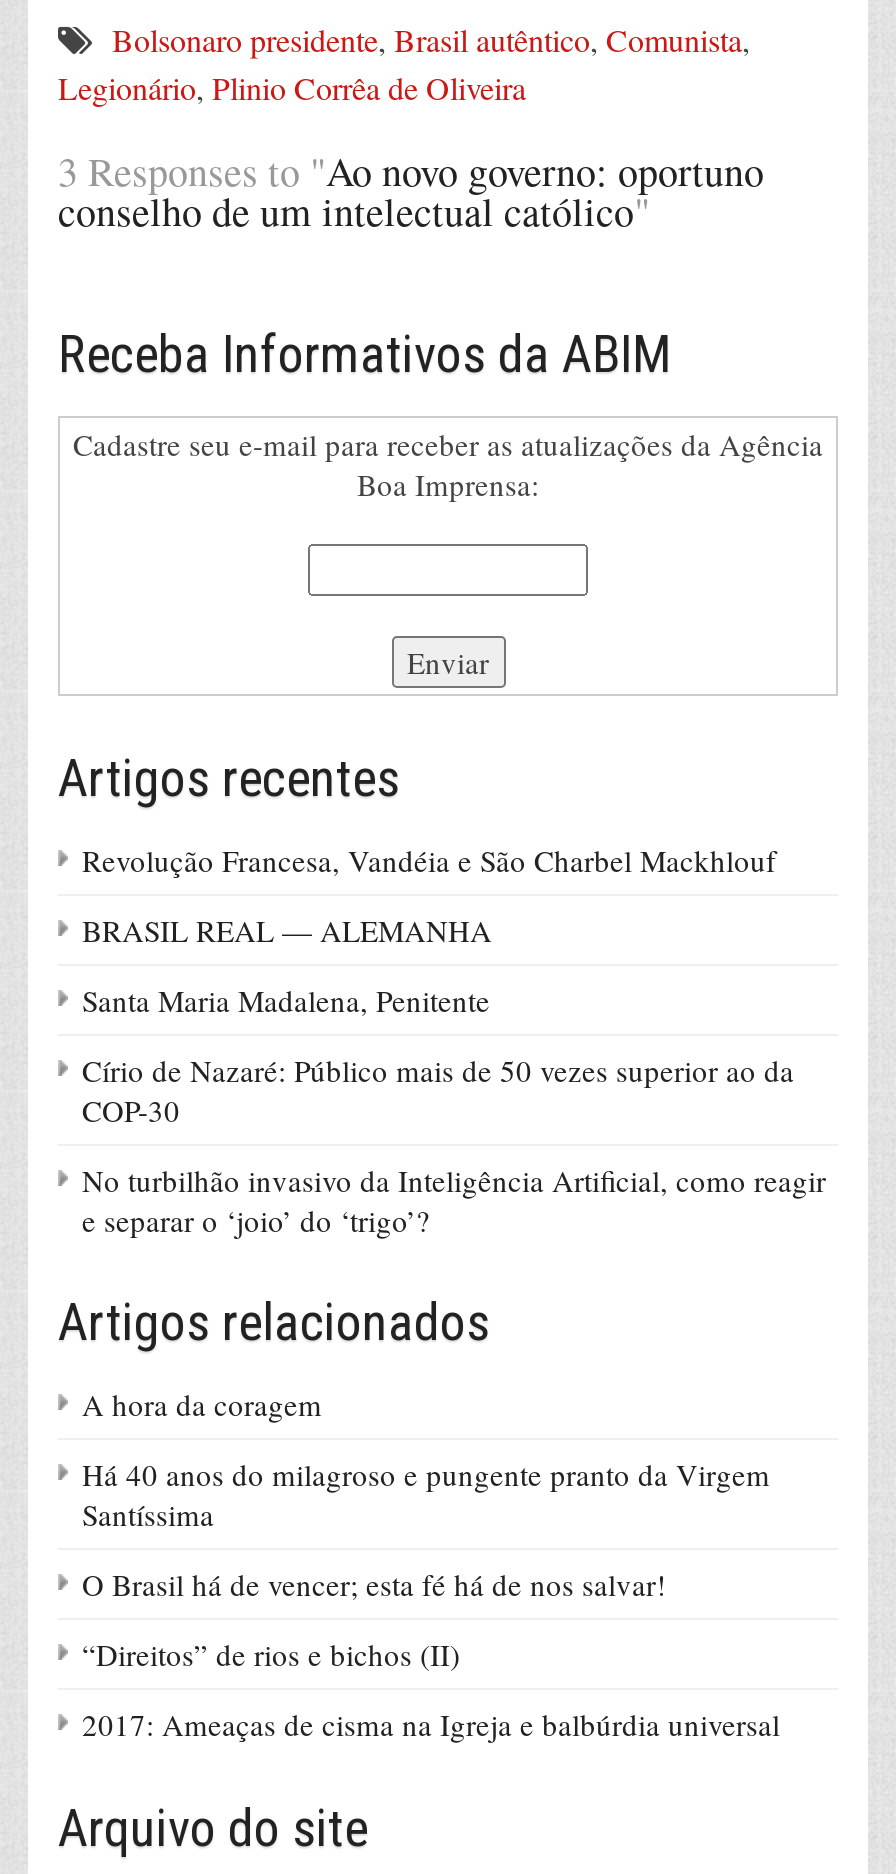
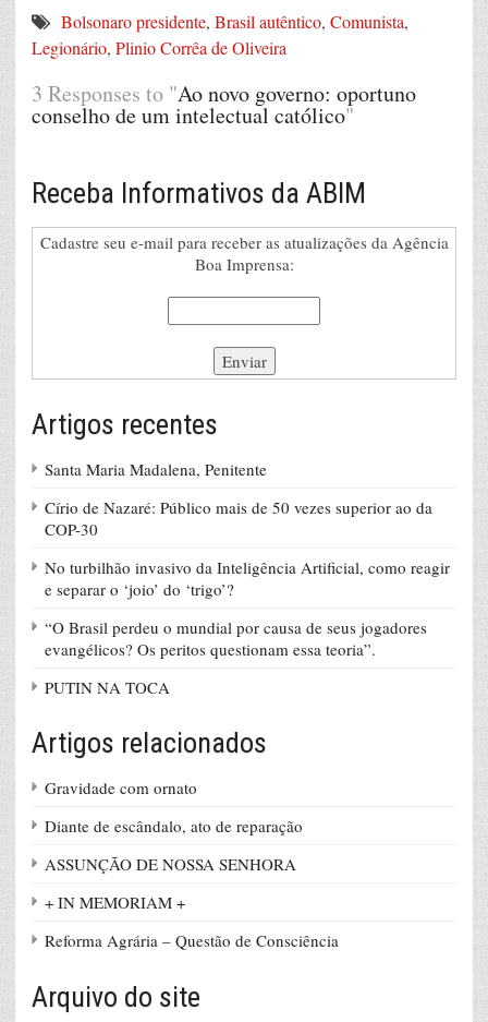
[82,840,776,950] Revolução Francesa, Vandéia e São Charbel Mackhlouf | BRASIL REAL — ALEMANHA -> none
moved [82,980,826,1240] -> [45,458,450,600]: Santa Maria Madalena, Penitente | Círio de Nazaré: Público mais de 50 vezes superior ao da | COP-30 | No turbilhão invasivo da Inteligência Artificial, como reagir | e separar o ‘joio’ do ‘trigo’?
none -> [45,616,427,698] “O Brasil perdeu o mundial por causa de seus jogadores | evangélicos? Os peritos questionam essa teoria”. | PUTIN NA TOCA
moved [58,1292,490,1352] -> [32,726,267,759]: Artigos relacionados
[82,1384,322,1424] A hora da coragem -> [45,776,197,798] Gravidade com ornato
[82,1454,770,1534] Há 40 anos do milagroso e pungente pranto da Virgem | Santíssima -> [45,815,303,836] Diante de escândalo, ato de reparação
[82,1564,666,1604] O Brasil há de vencer; esta fé há de nos salvar! -> [45,853,296,875] ASSUNÇÃO DE NOSSA SENHORA
[82,1634,460,1674] “Direitos” de rios e bichos (II) -> [45,891,185,913] + IN MEMORIAM +
[82,1704,780,1744] 2017: Ameaças de cisma na Igreja e balbúrdia universal -> [45,929,339,951] Reforma Agrária – Questão de Consciência

